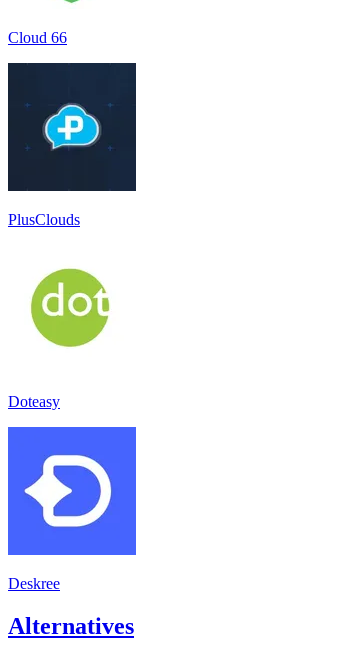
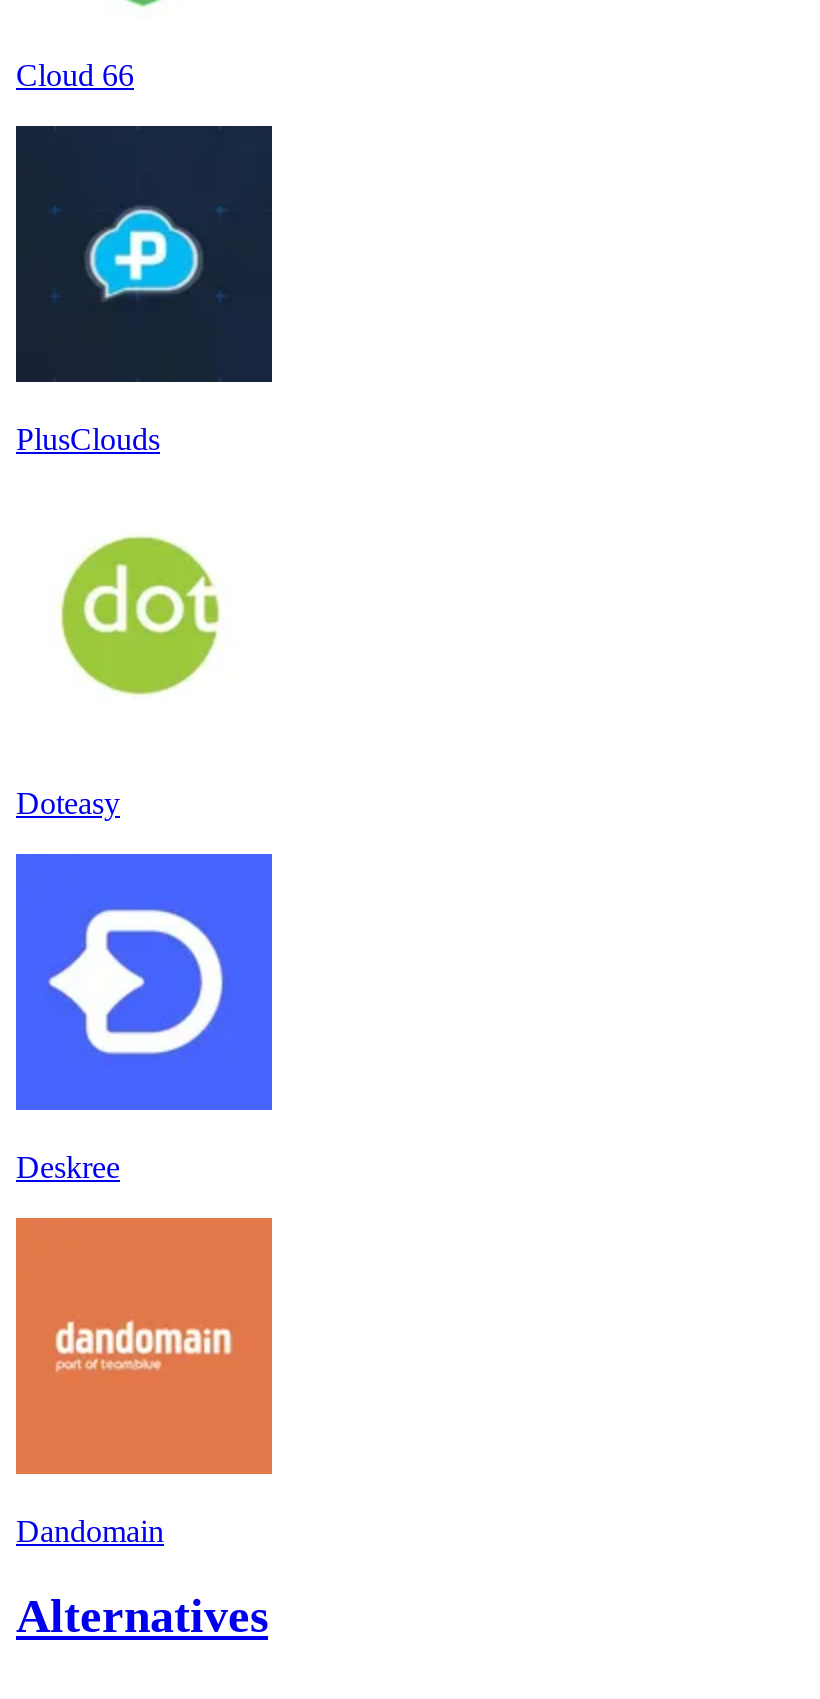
none -> [14,1216,274,1547] [image] | Dandomain

